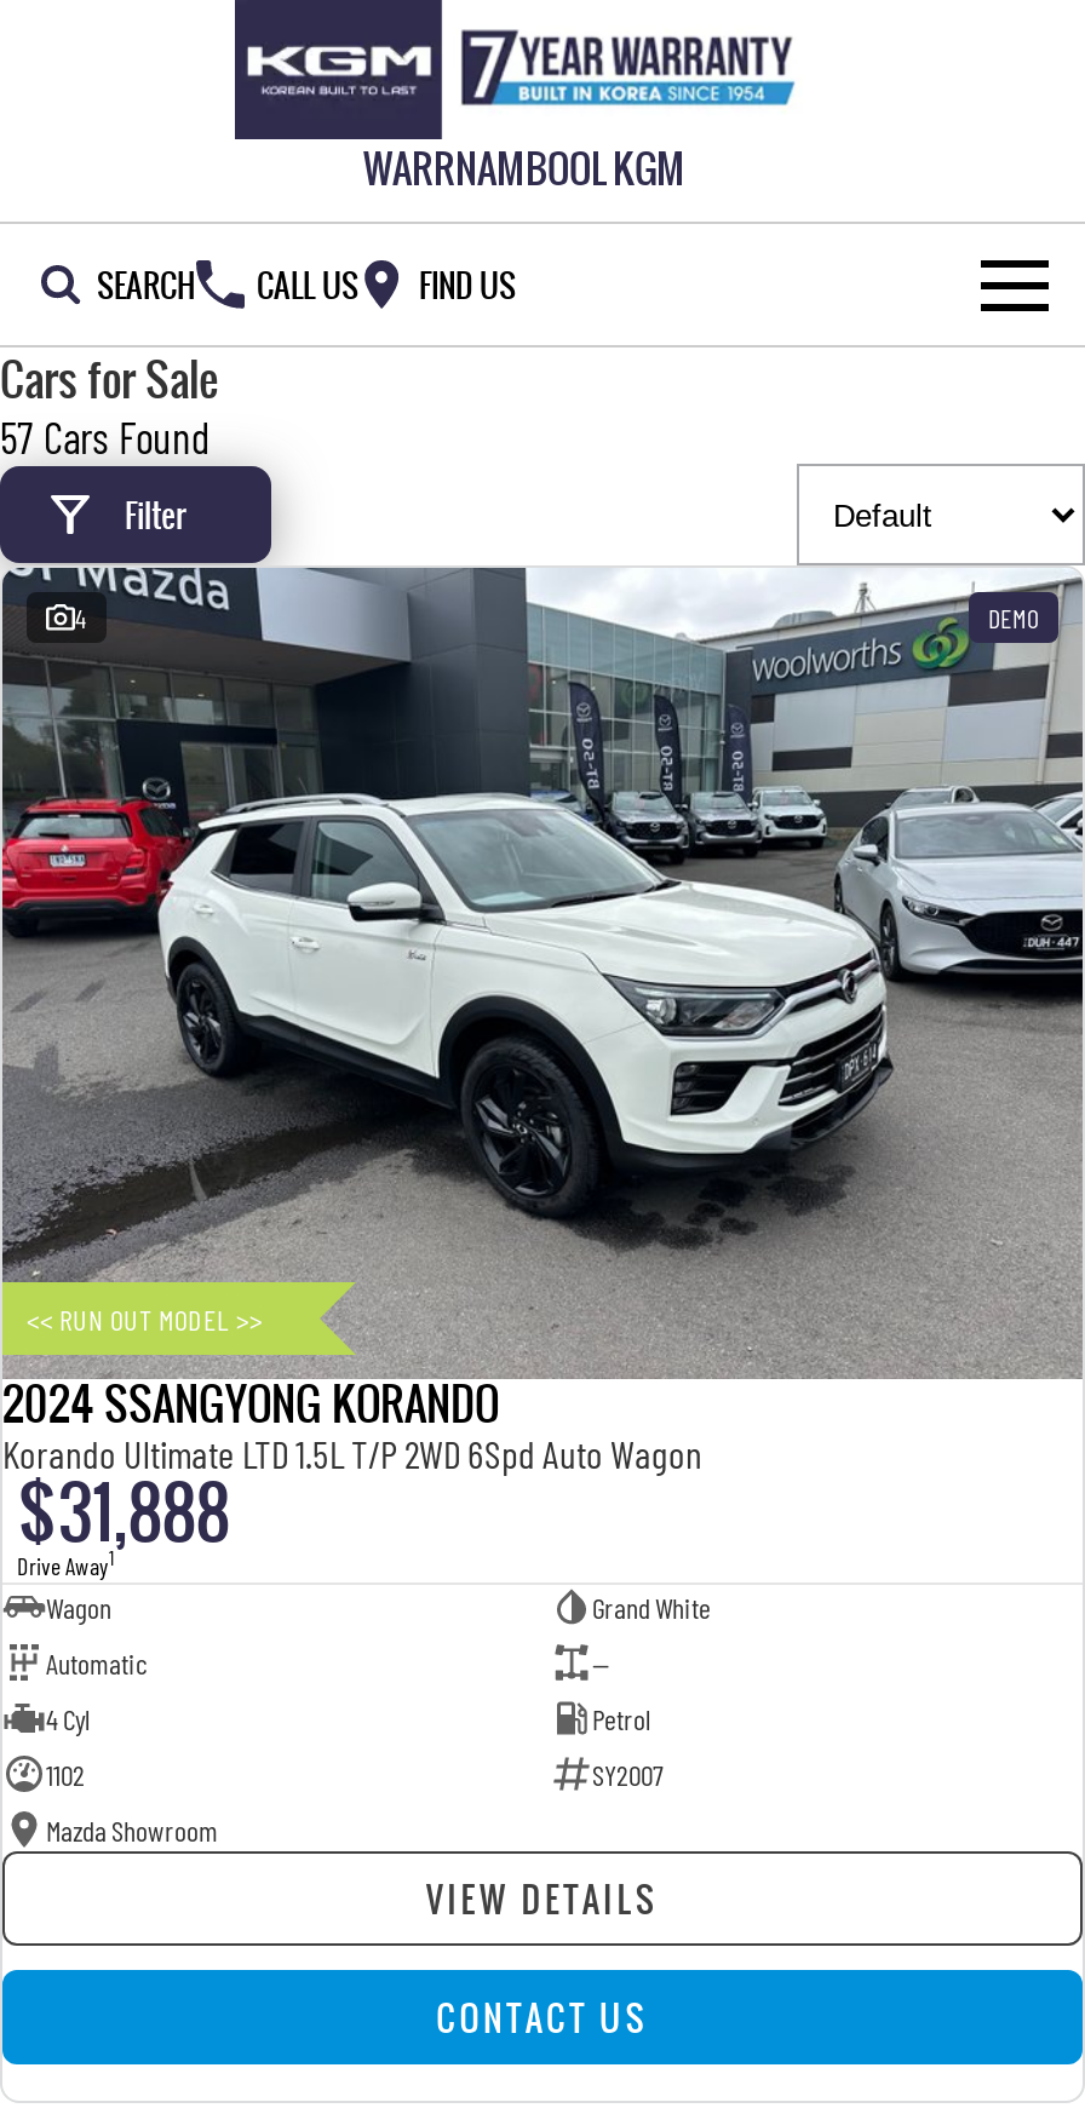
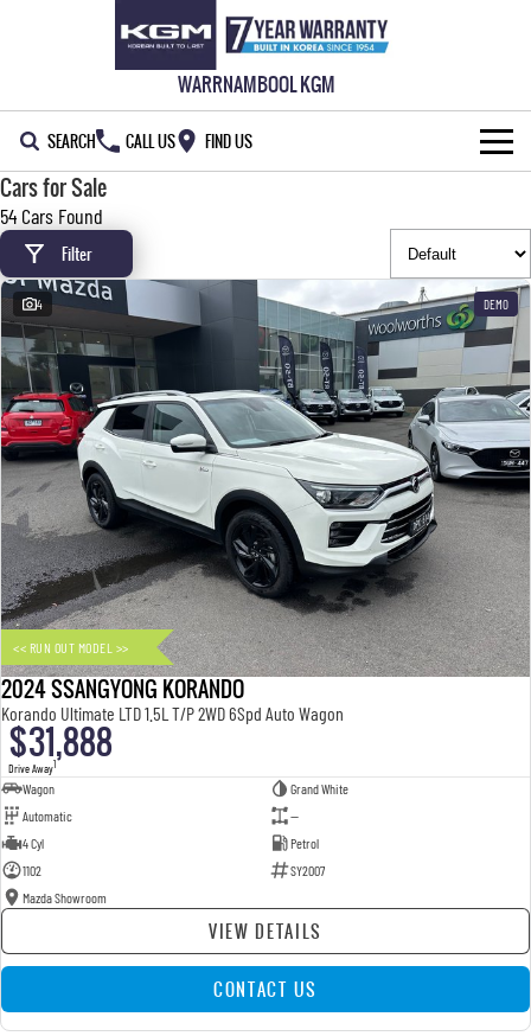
[0,410,211,464] 57 Cars Found -> [0,203,103,229] 54 Cars Found

